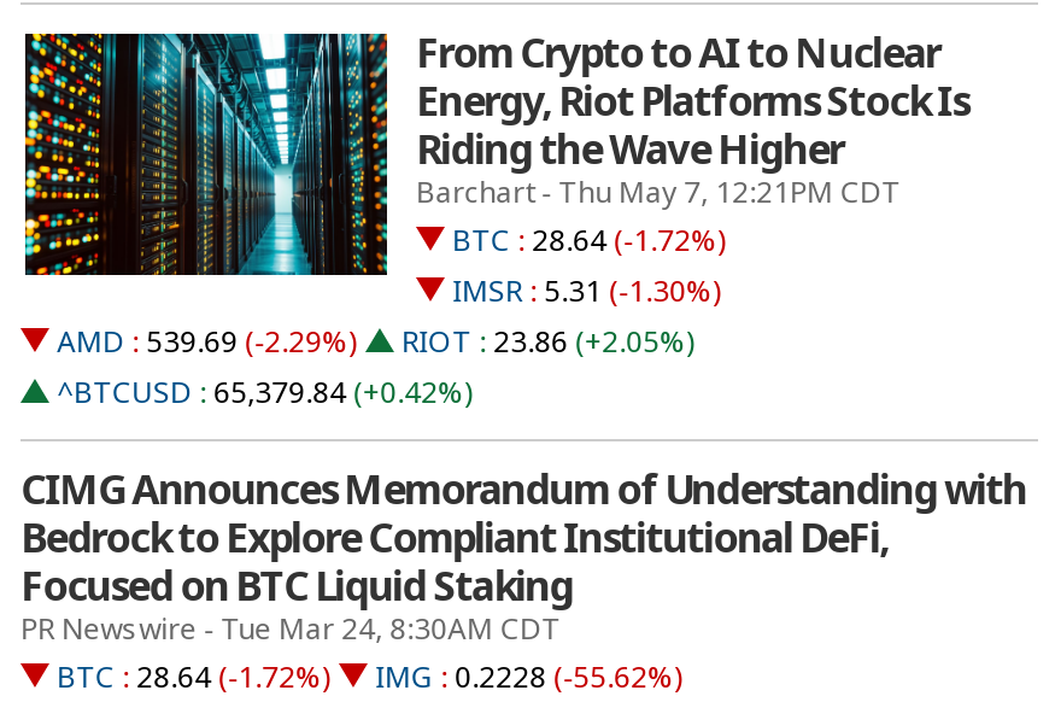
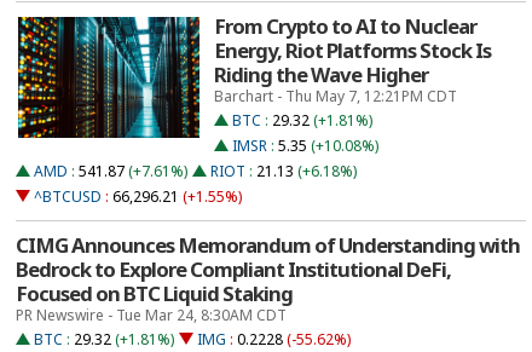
[452,220,725,261] BTC : 28.64 (-1.72%) -> [232,110,373,131] BTC : 29.32 (+1.81%)
[452,271,720,312] IMSR : 5.31 (-1.30%) -> [232,136,379,156] IMSR : 5.35 (+10.08%)
[57,321,356,362] AMD : 539.69 (-2.29%) -> [34,161,188,182] AMD : 541.87 (+7.61%)
[402,321,694,362] RIOT : 23.86 (+2.05%) -> [211,161,357,182] RIOT : 21.13 (+6.18%)
[57,372,472,413] ^BTCUSD : 65,379.84 (+0.42%) -> [34,187,242,207] ^BTCUSD : 66,296.21 (+1.55%)
[57,657,681,698] BTC : 28.64 (-1.72%) IMG : 0.2228 (-55.62%) -> [34,329,351,350] BTC : 29.32 (+1.81%) IMG : 0.2228 (-55.62%)

